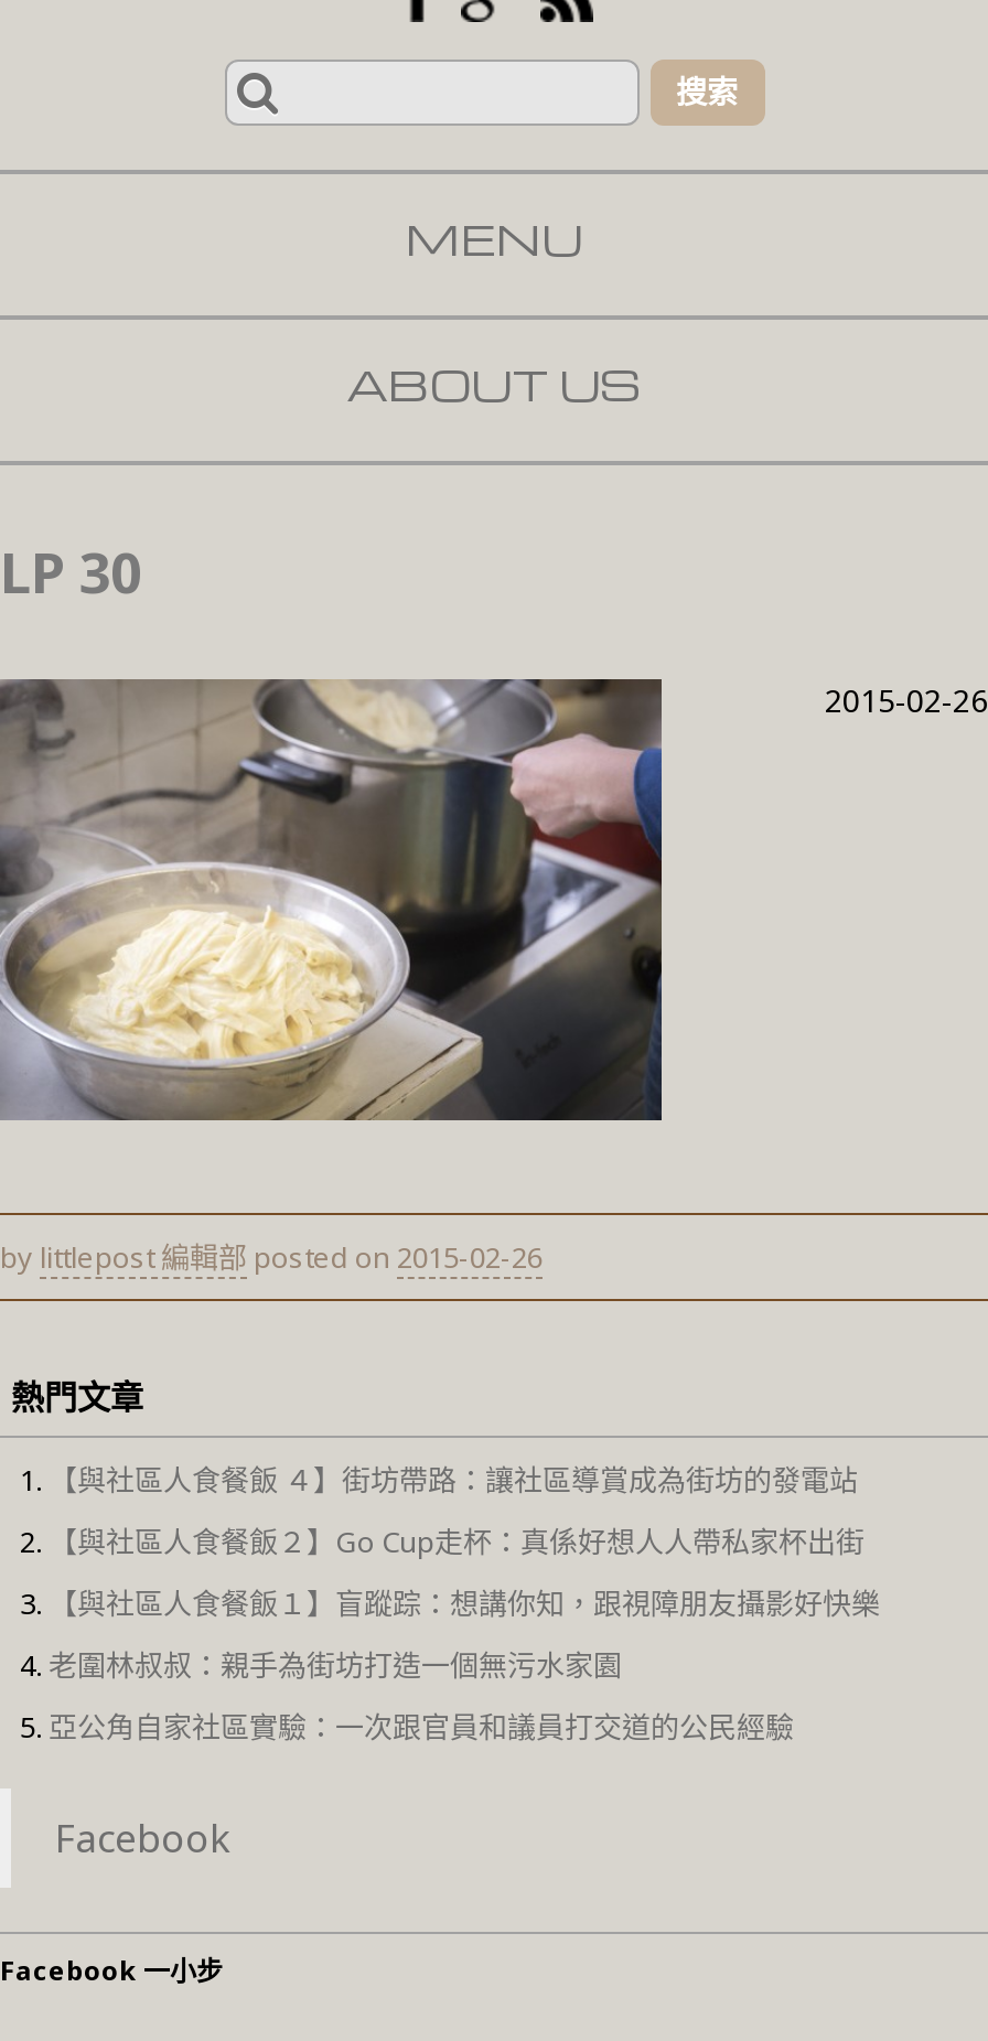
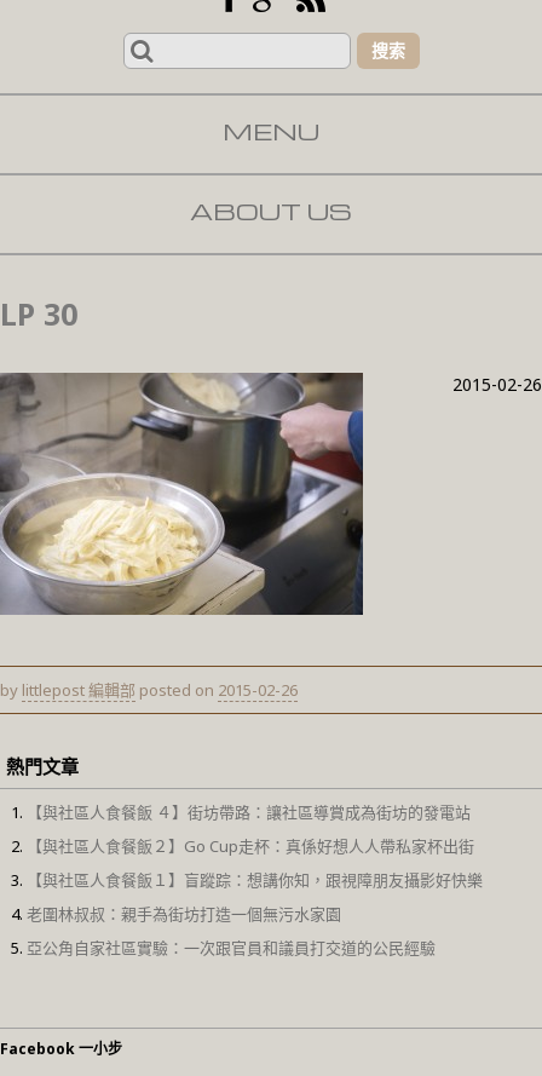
[55,1811,229,1864] Facebook -> none

